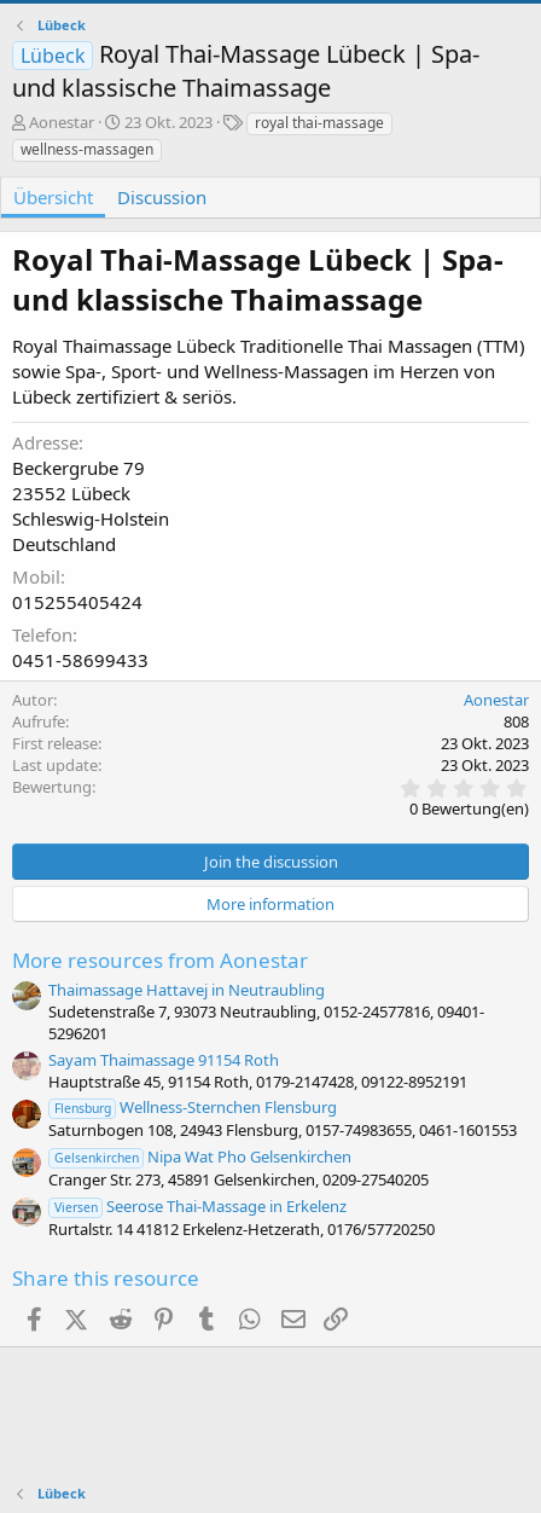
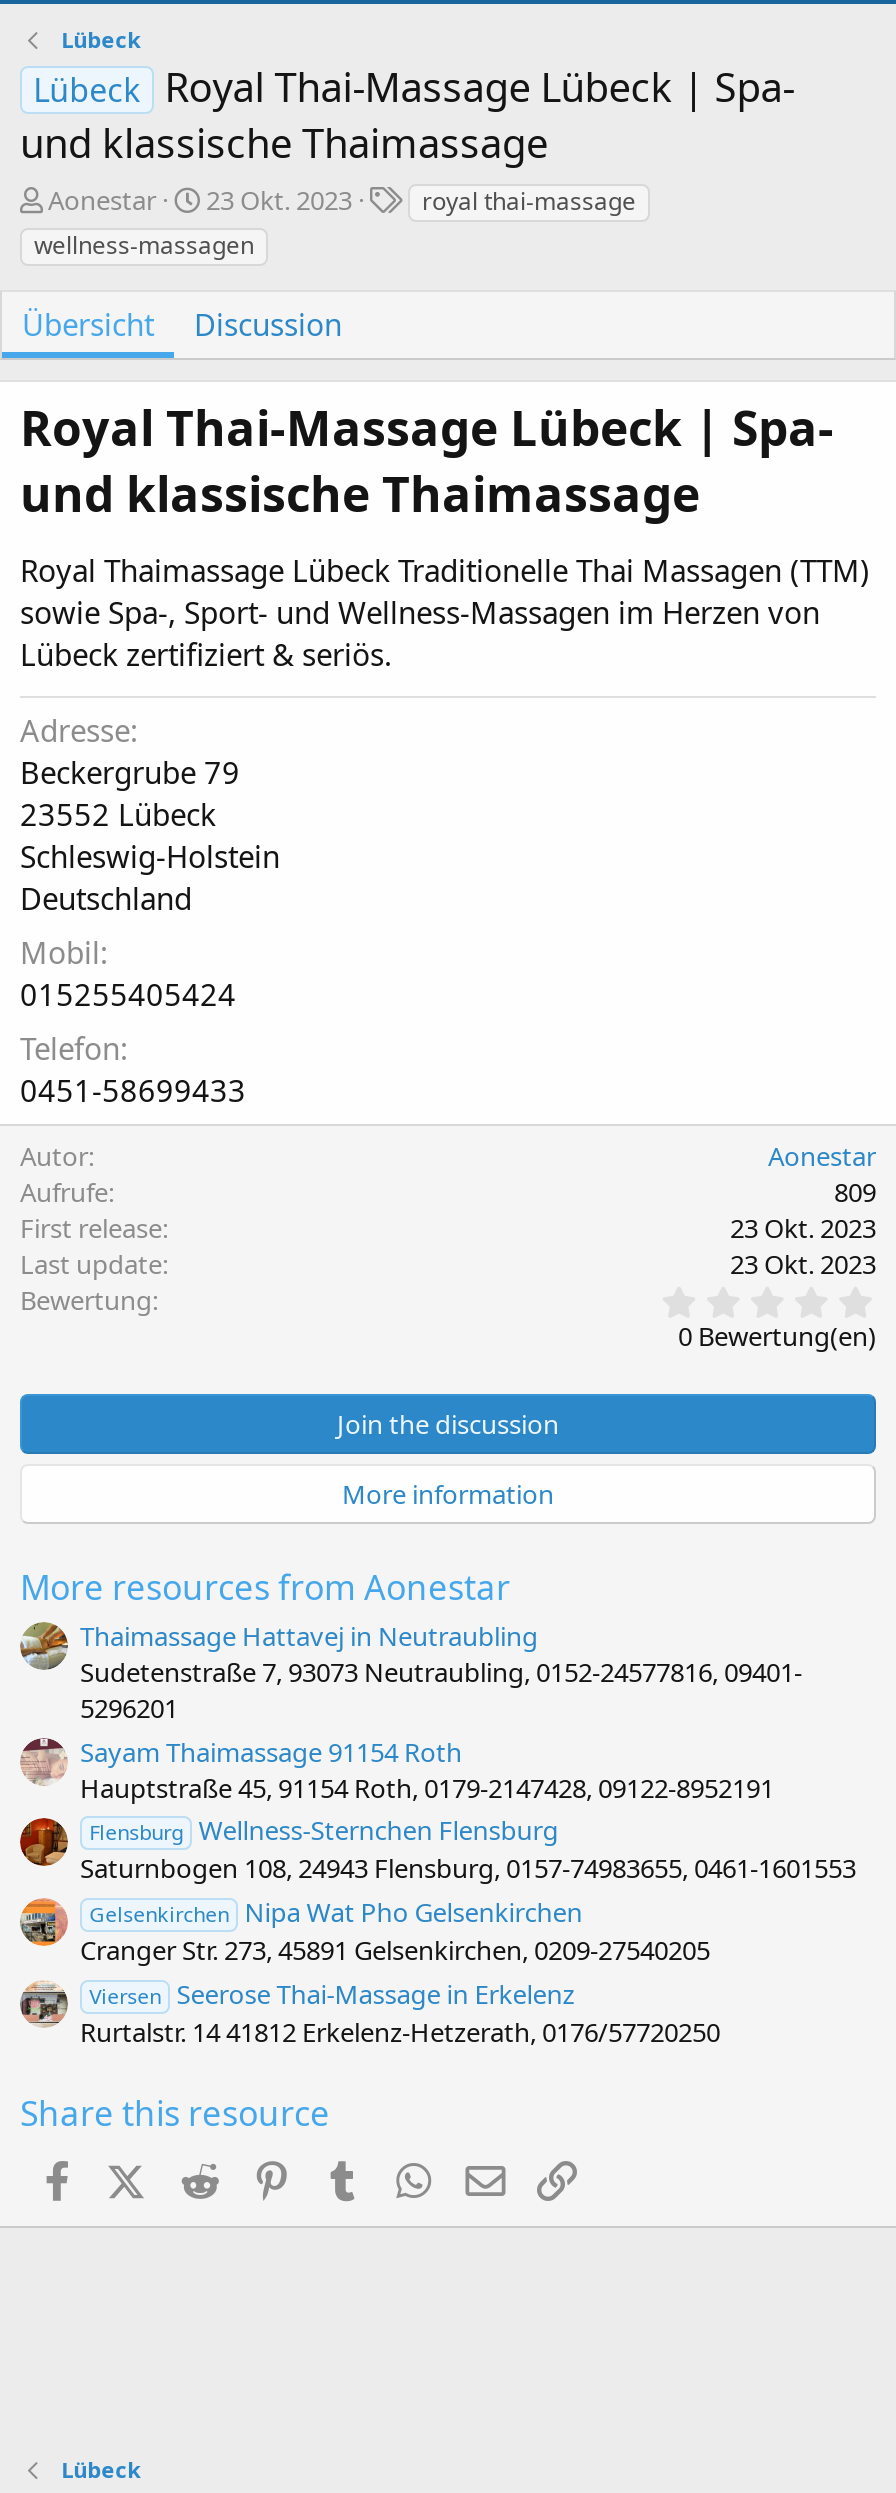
[504,711,529,733] 808 -> [834,1175,876,1211] 809

